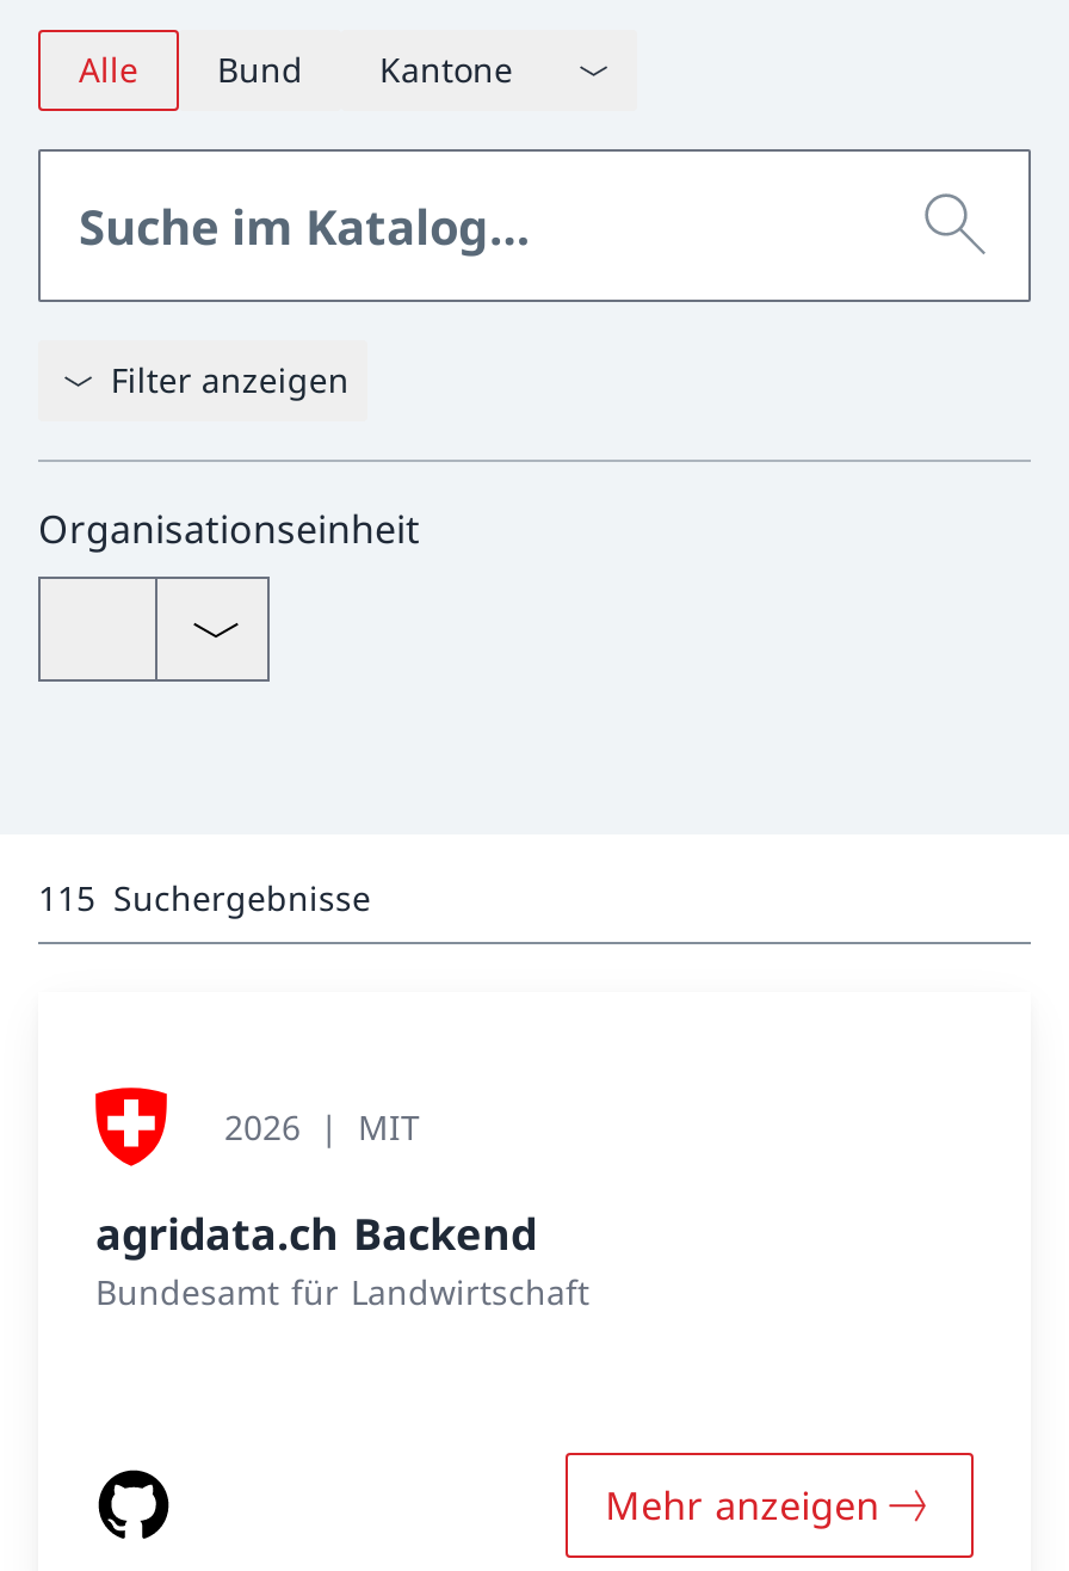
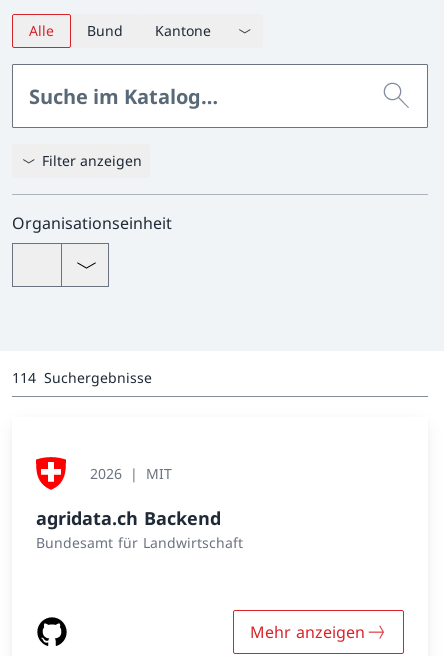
[38,875,371,920] 115 Suchergebnisse -> [12,368,151,387] 114 Suchergebnisse

